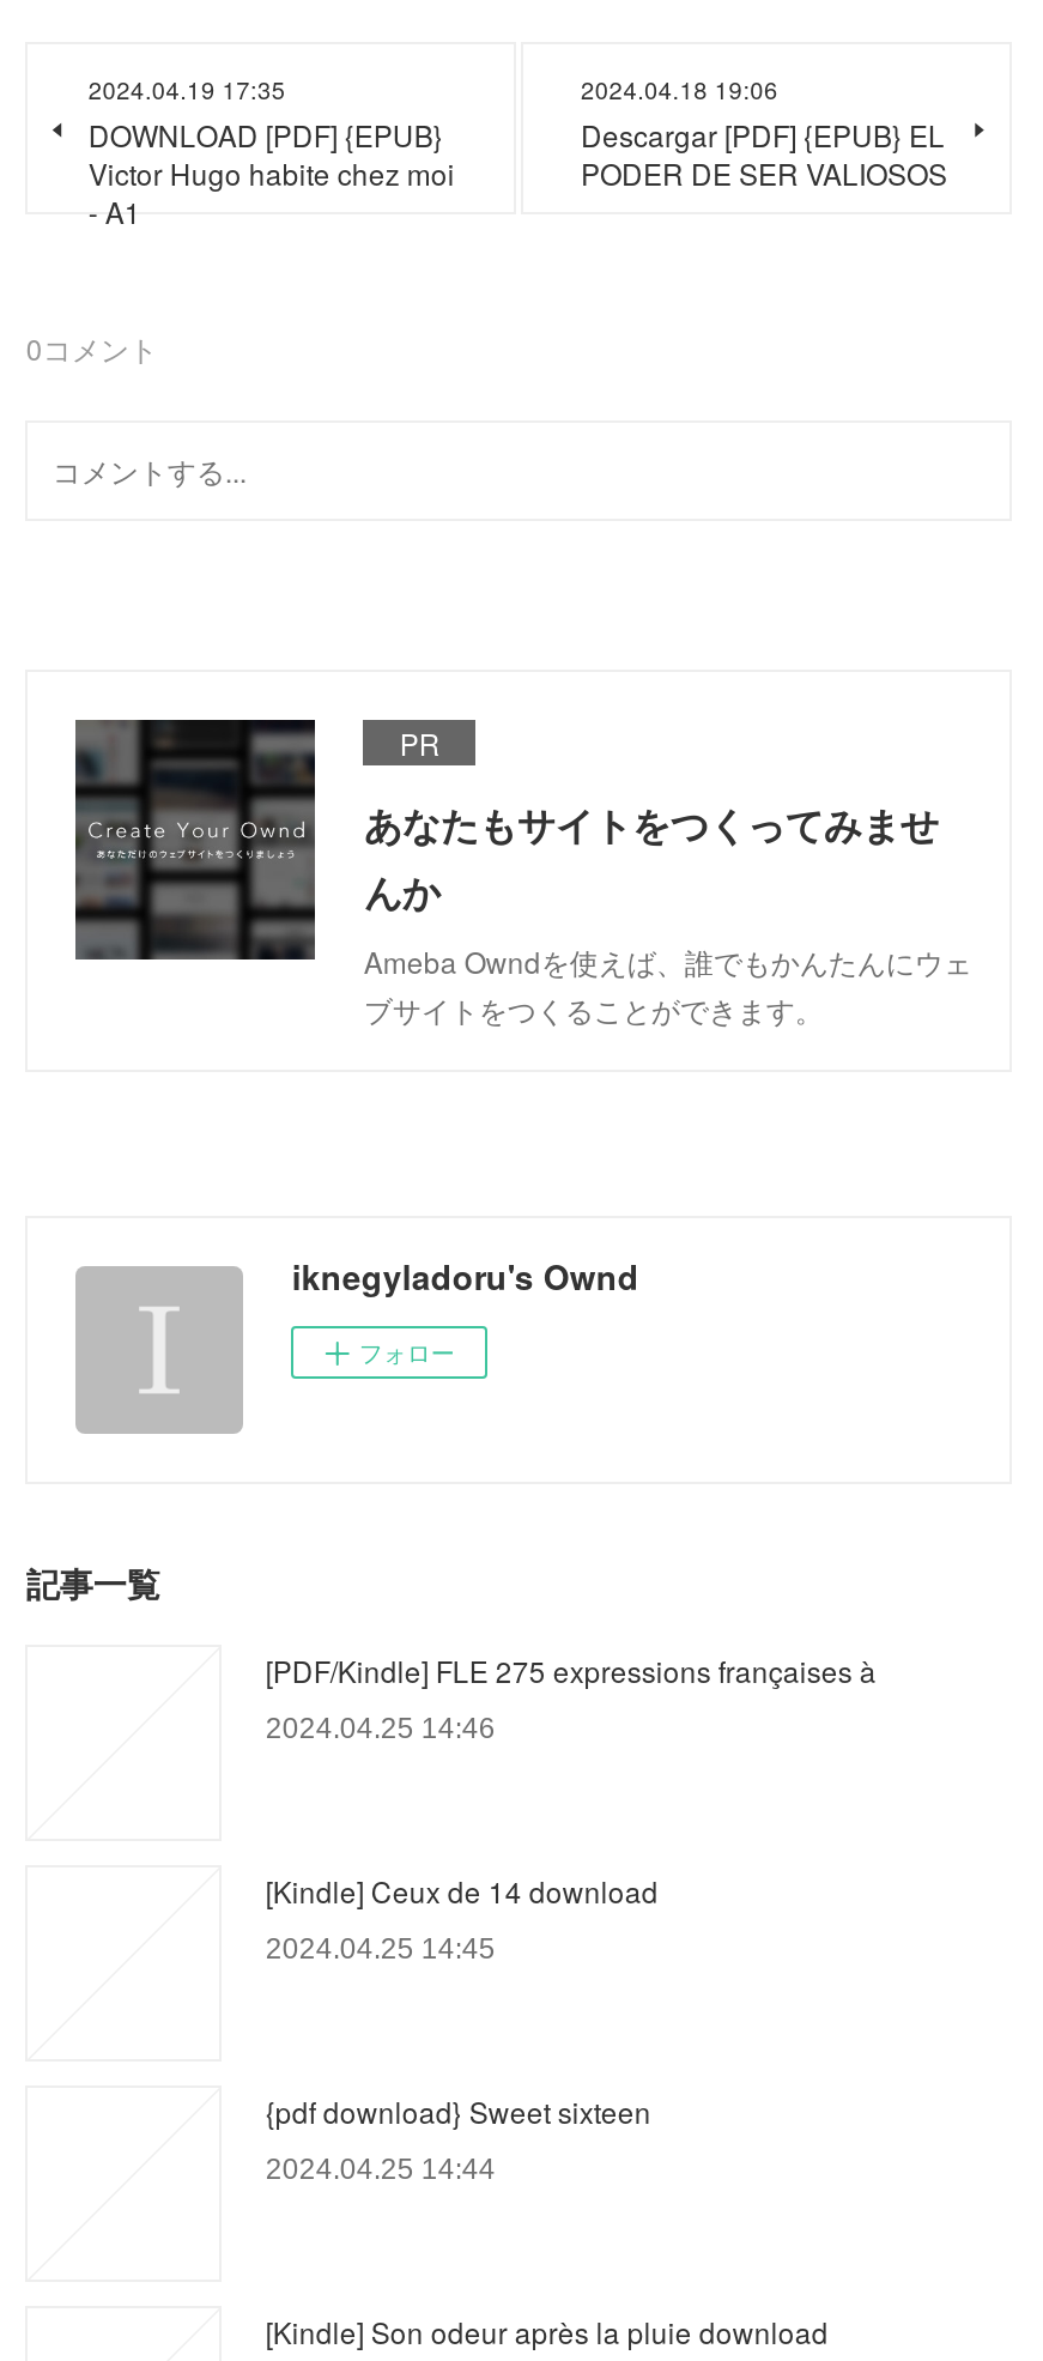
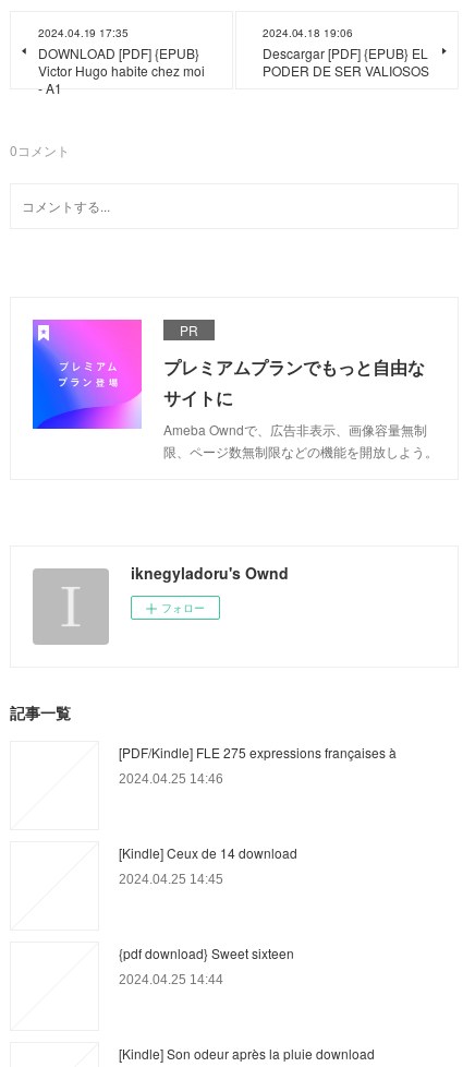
[73,718,972,1028] [image] | あなたもサイトをつくってみませ | んか | Ameba Owndを使えば、誰でもかんたんにウェ | ブサイトをつくることができます。 -> [32,319,438,460] [image] | プレミアムプランでもっと自由な | サイトに | Ameba Owndで、広告非表示、画像容量無制 | 限、ページ数無制限などの機能を開放しよう。

